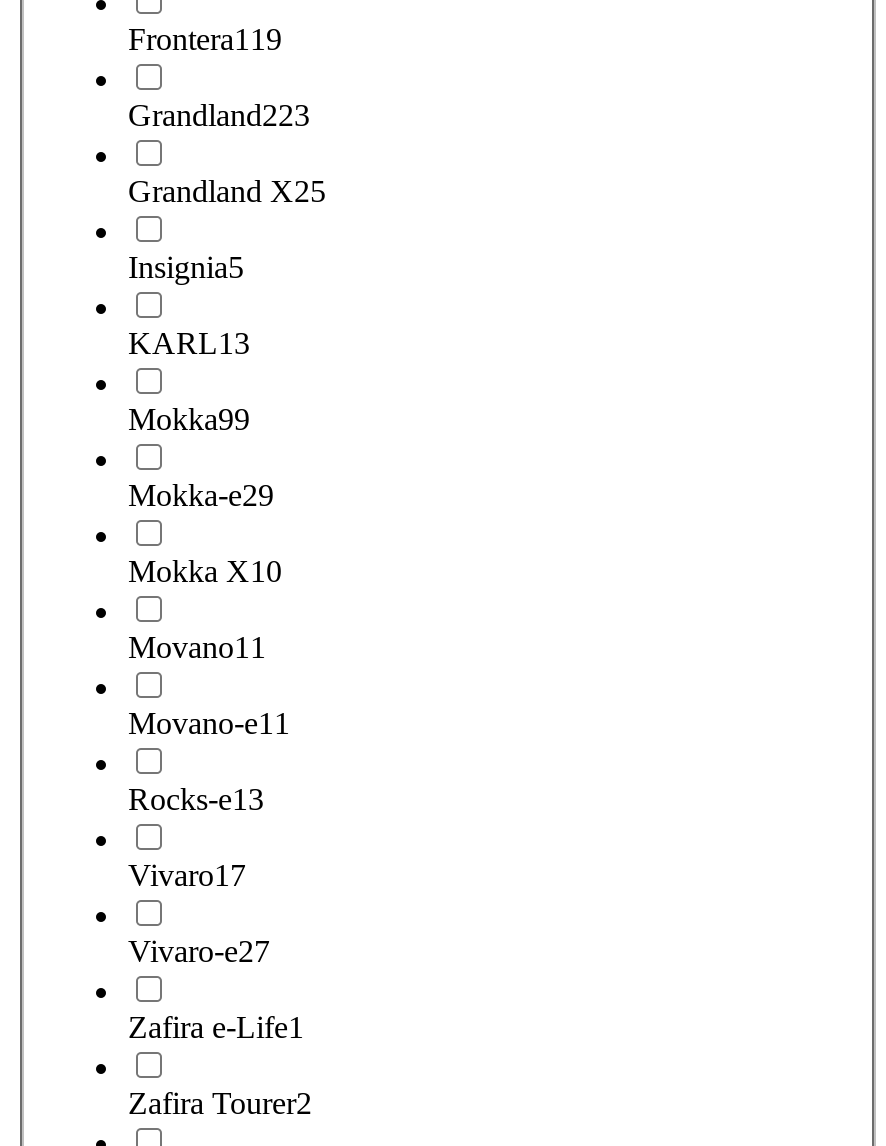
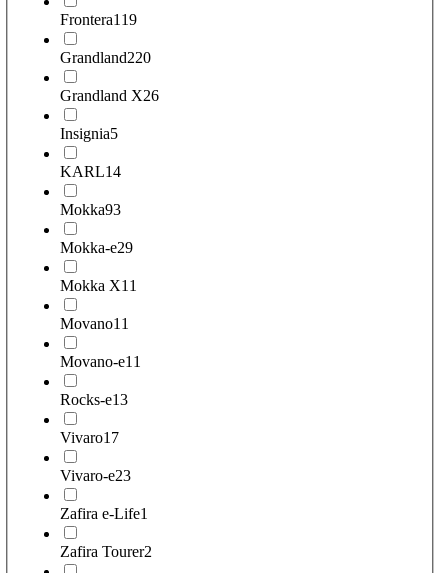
[128,98,310,132] Grandland223 -> [60,49,151,66] Grandland220
[128,174,326,208] Grandland X25 -> [60,87,159,104] Grandland X26
[128,326,250,360] KARL 13 -> [60,163,121,180] KARL 14
[128,402,250,436] Mokka99 -> [60,201,121,218] Mokka93
[128,554,282,588] Mokka X 10 -> [60,277,137,294] Mokka X 11
[128,934,270,968] Vivaro-e27 -> [60,467,131,484] Vivaro-e23

